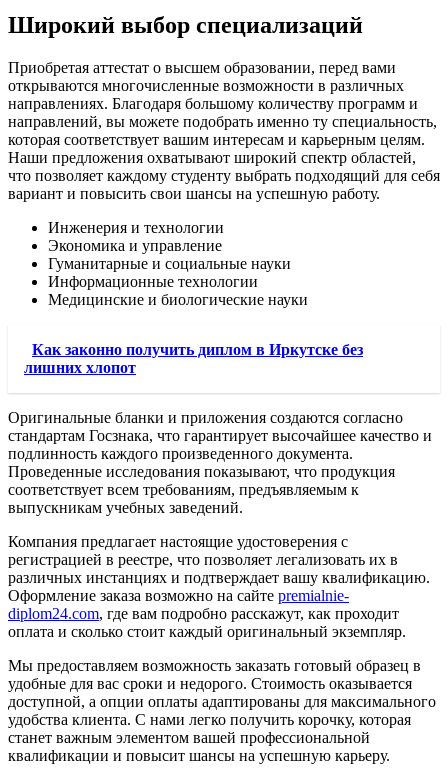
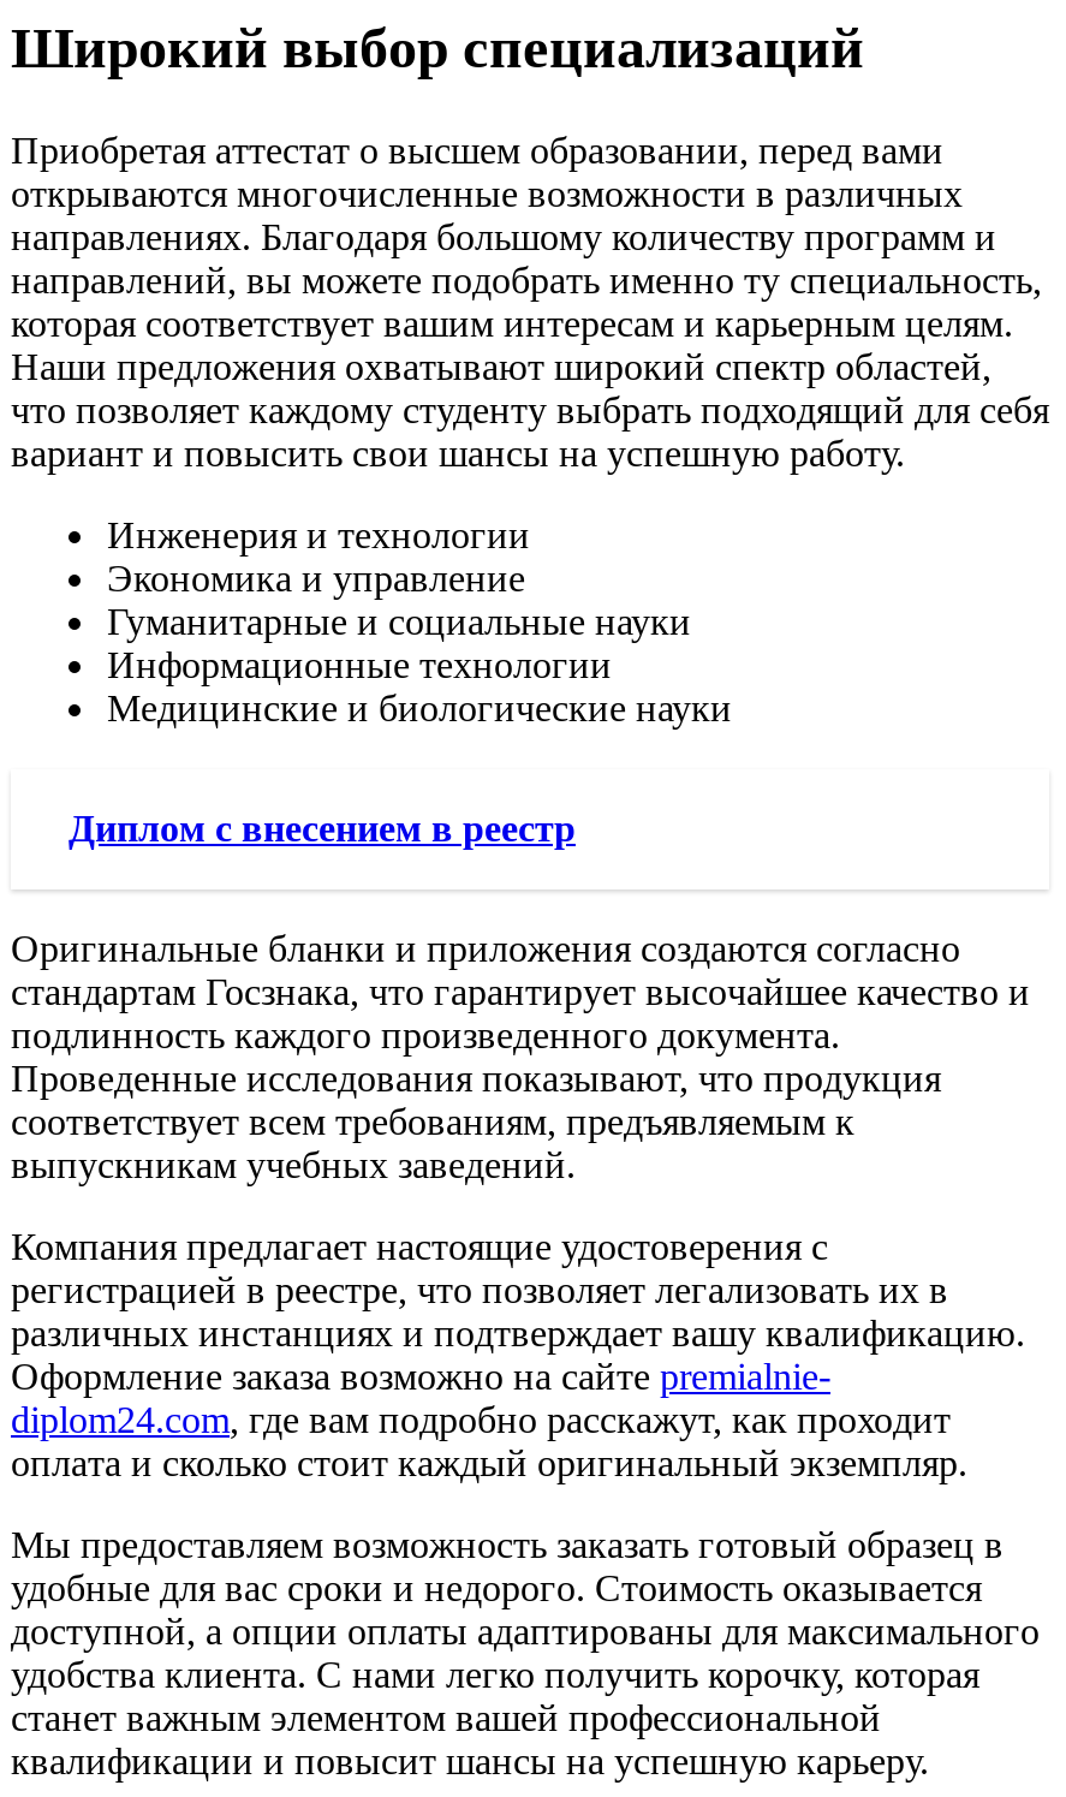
[24,341,363,376] Как законно получить диплом в Иркутске без | лишних хлопот -> [69,808,576,849] Диплом с внесением в реестр

